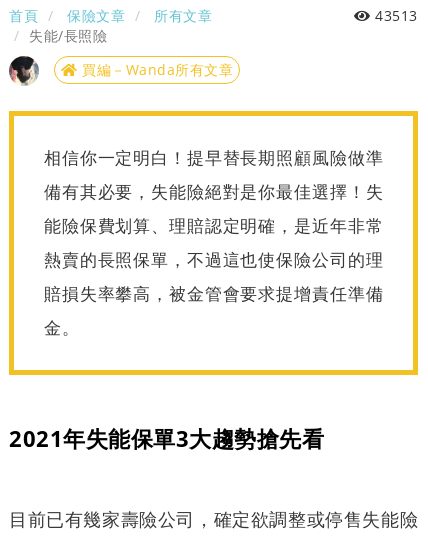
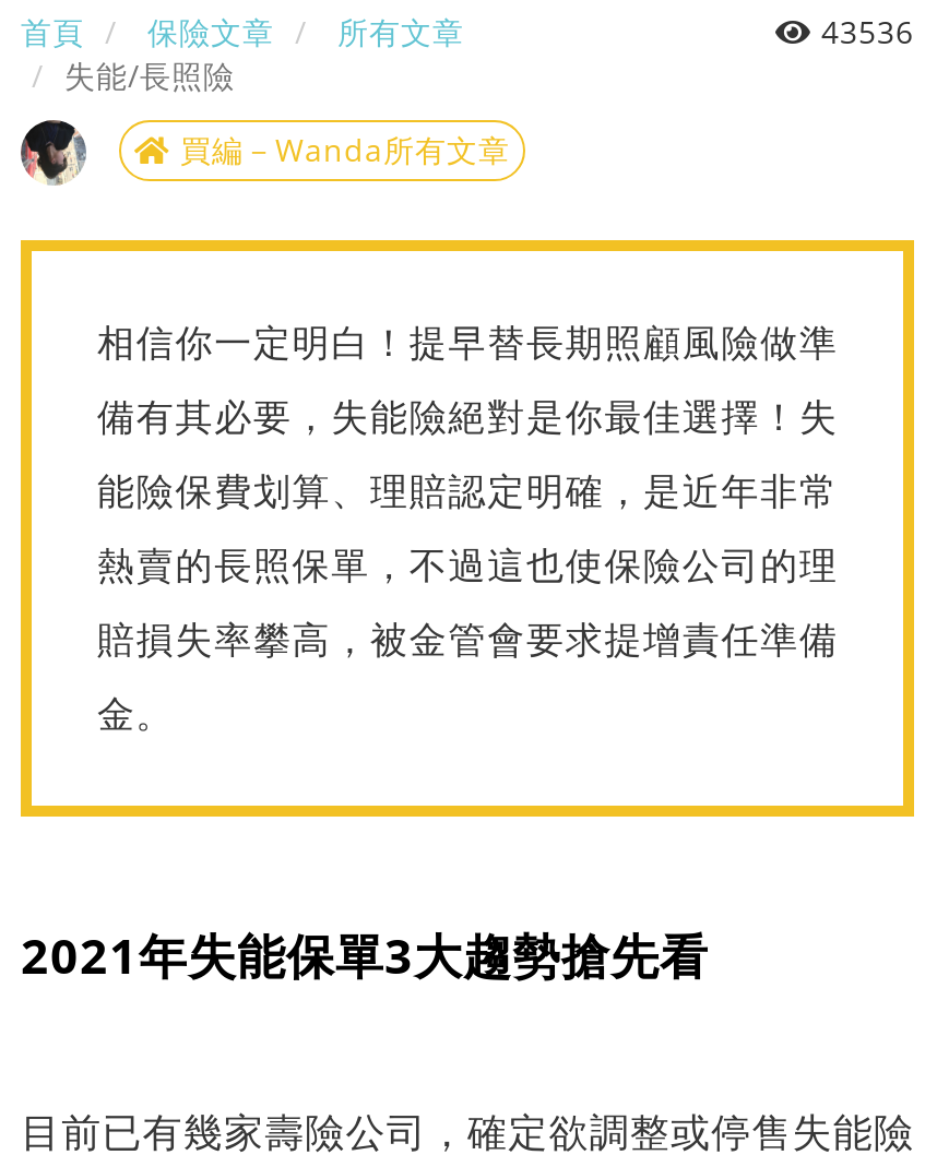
[371,6,418,25] 43513 -> [811,11,914,52] 43536

